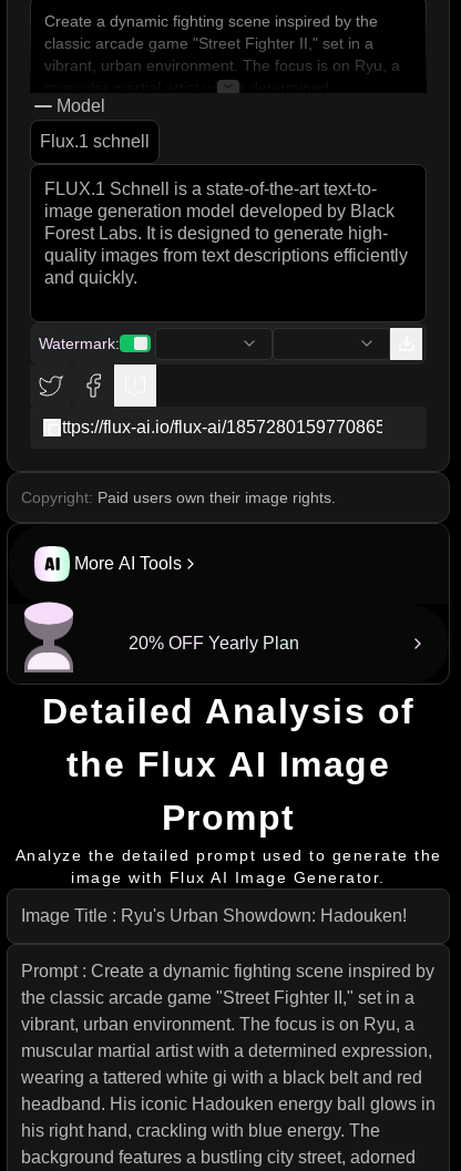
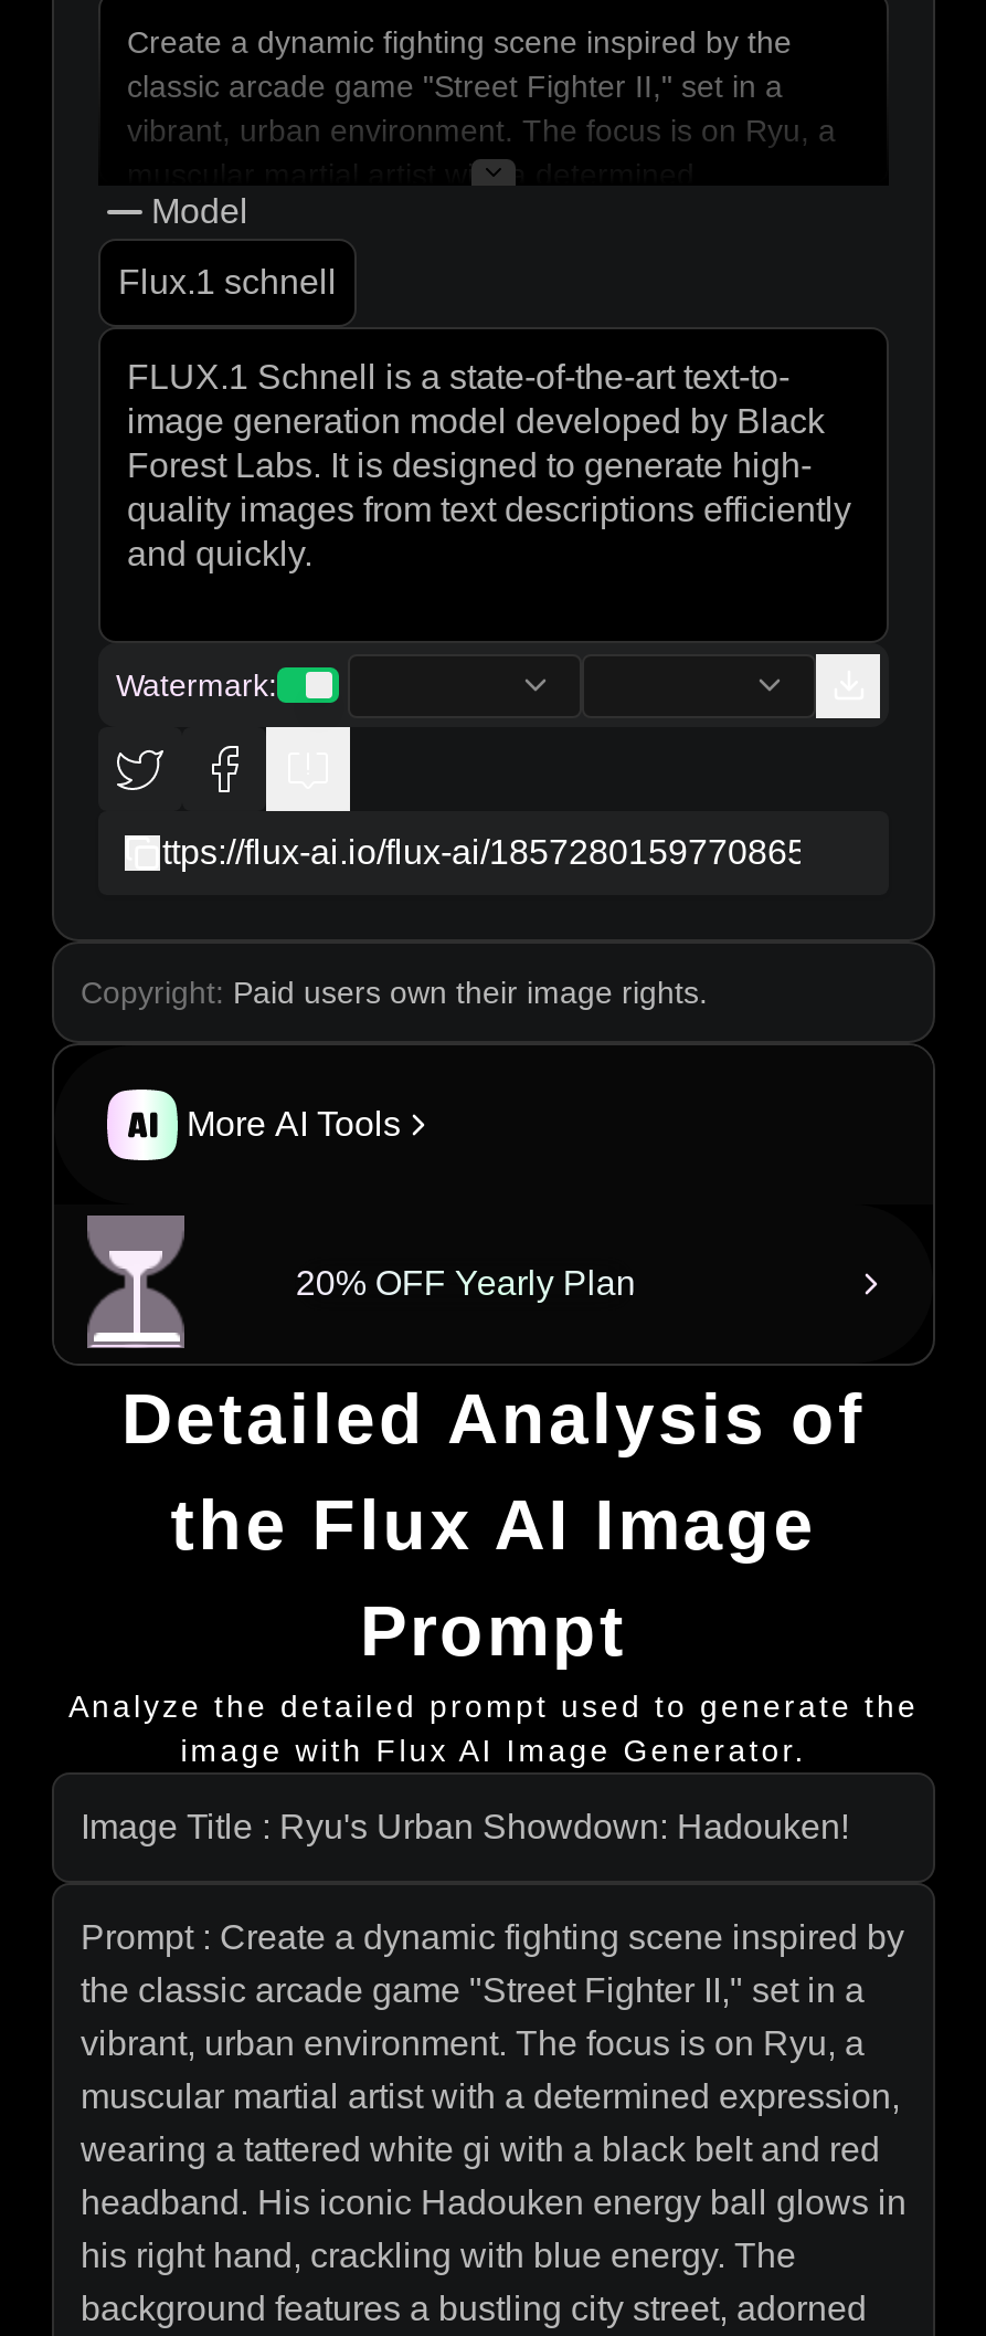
[24,600,73,676] [image] -> [87,1200,184,1350] [image]

